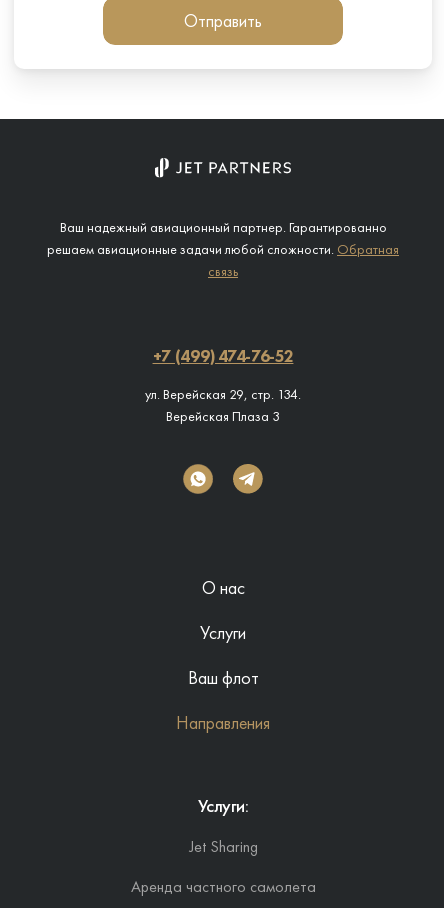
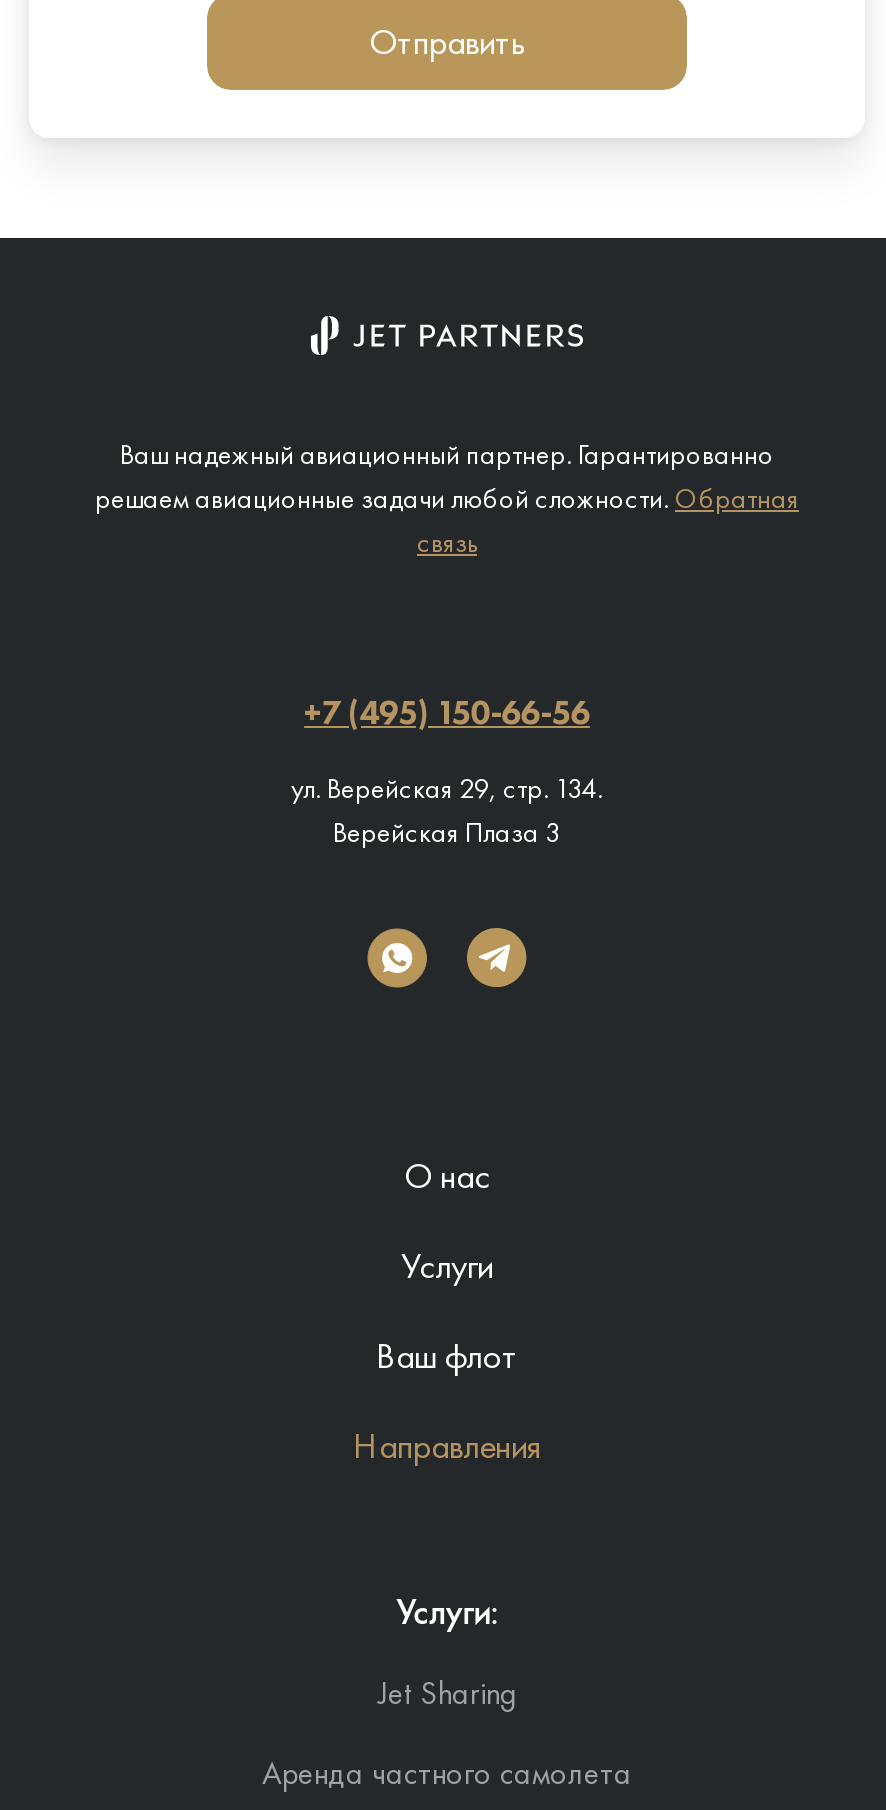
[152,345,293,367] +7 (499) 474-76-52 -> [304,690,590,734] +7 (495) 150-66-56

